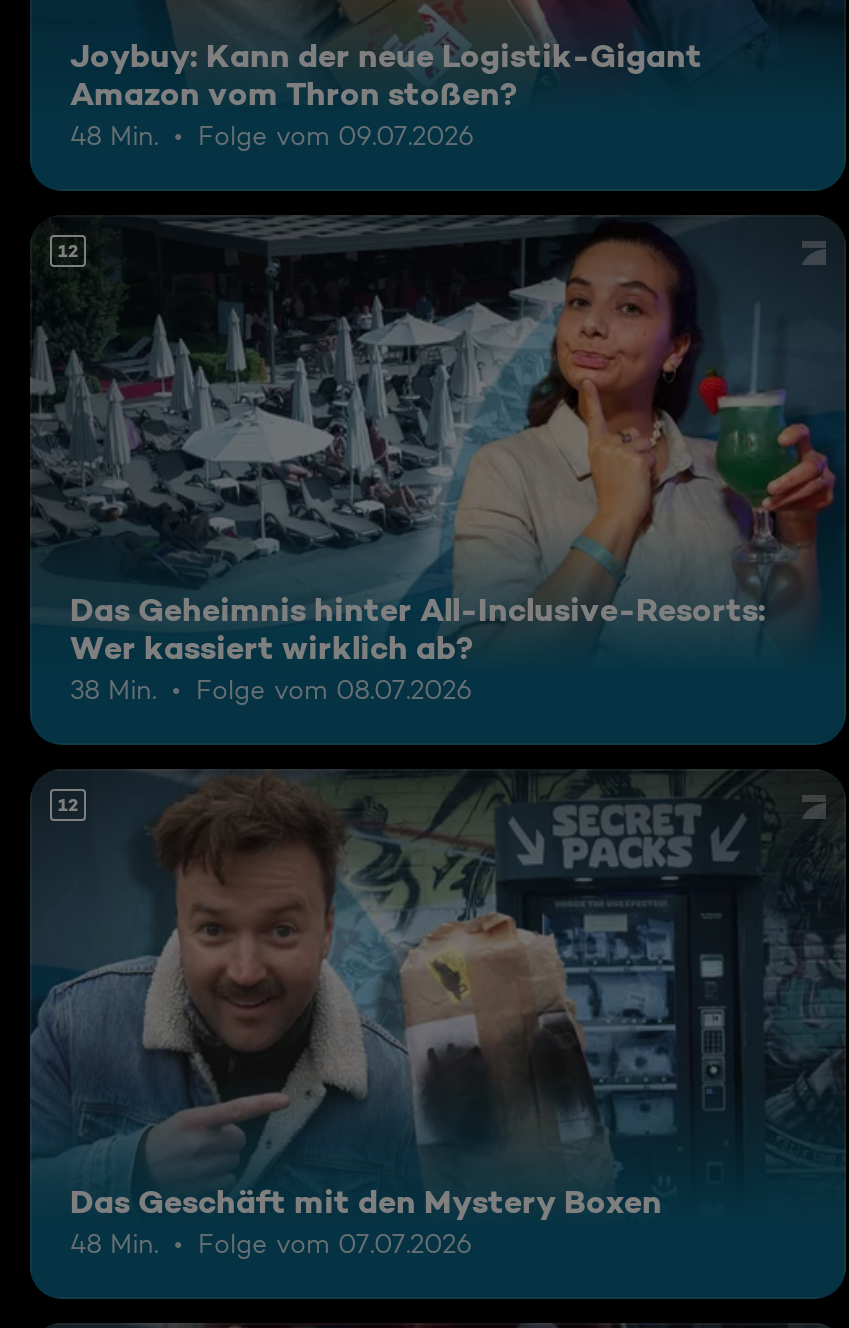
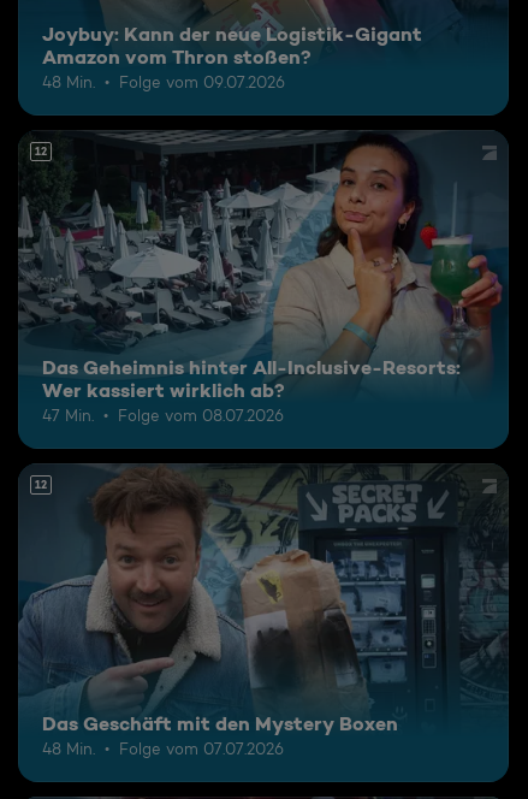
[70,673,472,705] 38 Min. Folge vom 08.07.2026 -> [42,405,284,424] 47 Min. Folge vom 08.07.2026

